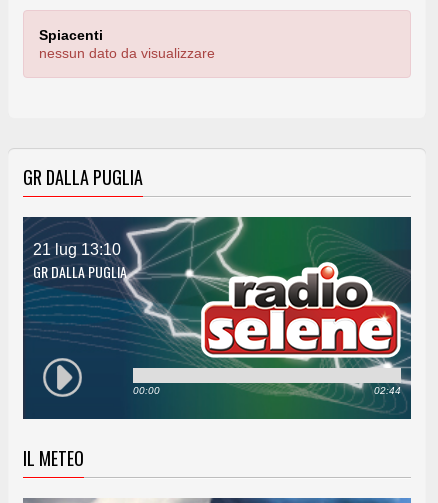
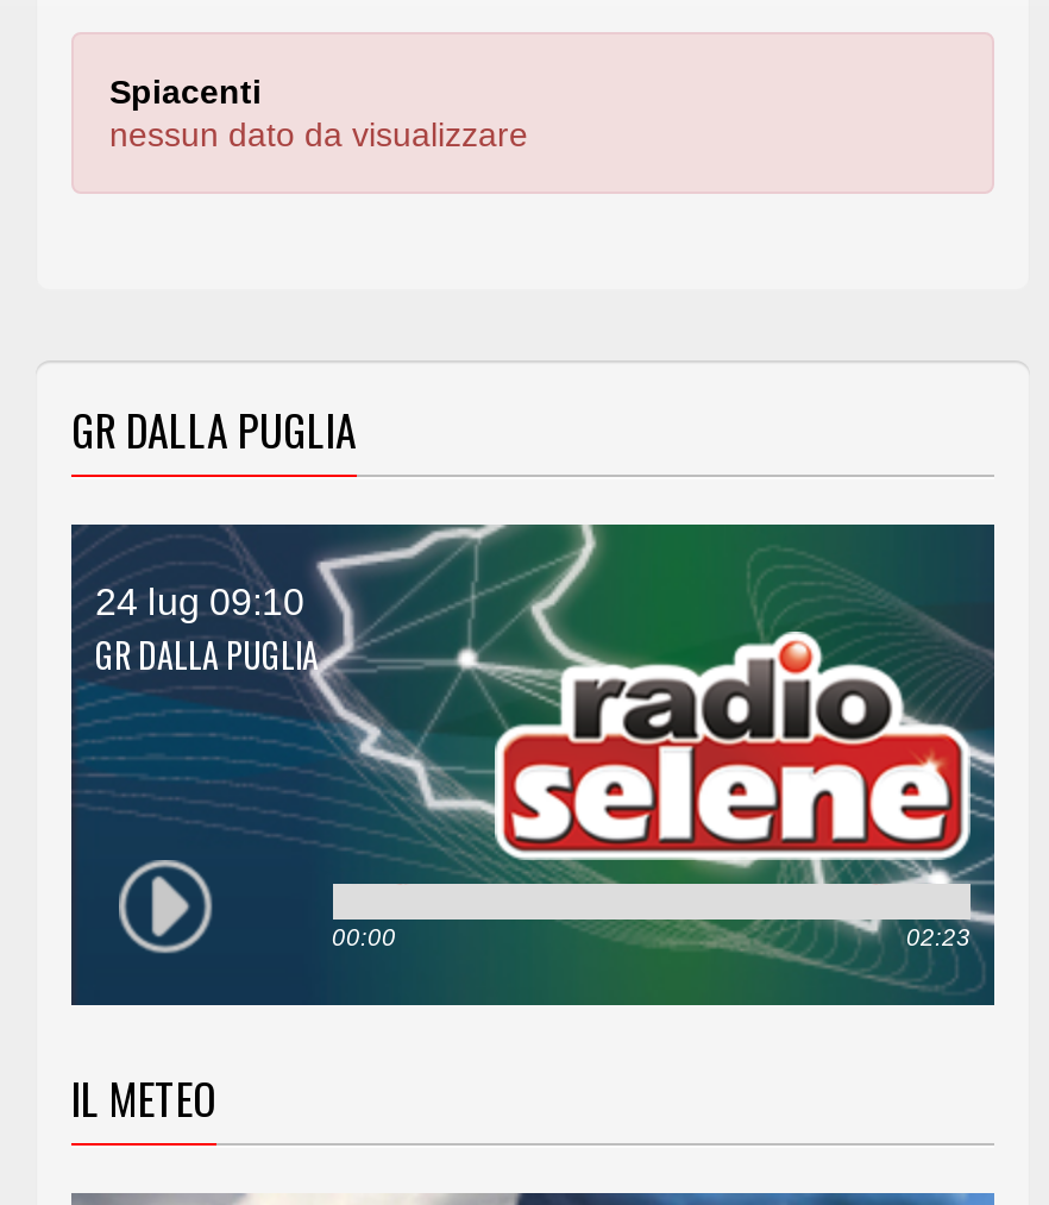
[33,241,121,258] 21 lug 13:10 -> [95,582,304,622] 24 lug 09:10
[374,385,401,396] 02:44 -> [906,924,971,950] 02:23

